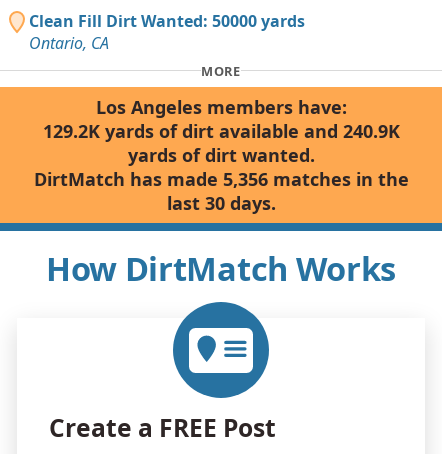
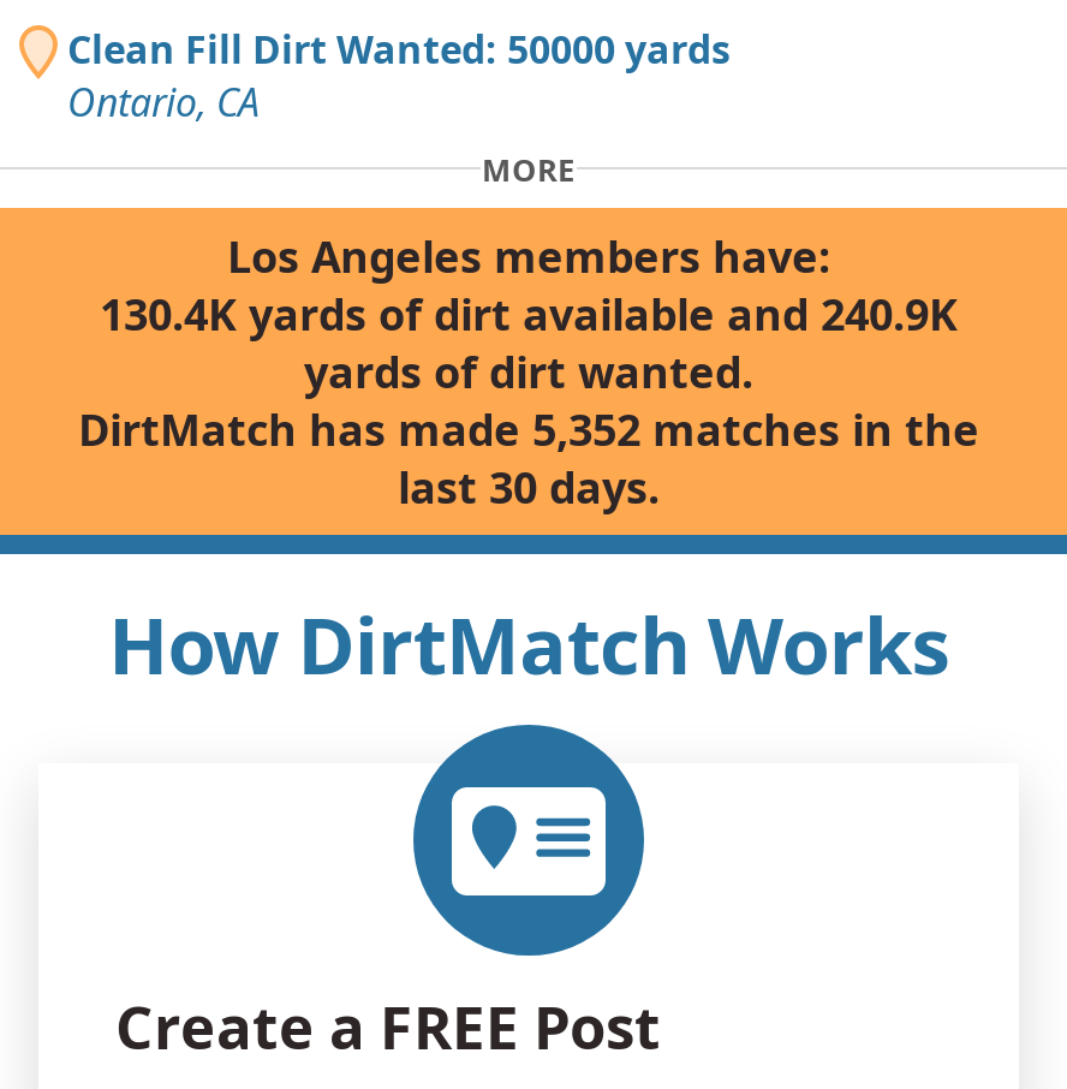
[42,119,399,143] 129.2K yards of dirt available and 240.9K -> [100,285,958,343] 130.4K yards of dirt available and 240.9K
[33,167,408,191] DirtMatch has made 5,356 matches in the -> [78,401,979,458] DirtMatch has made 5,352 matches in the

